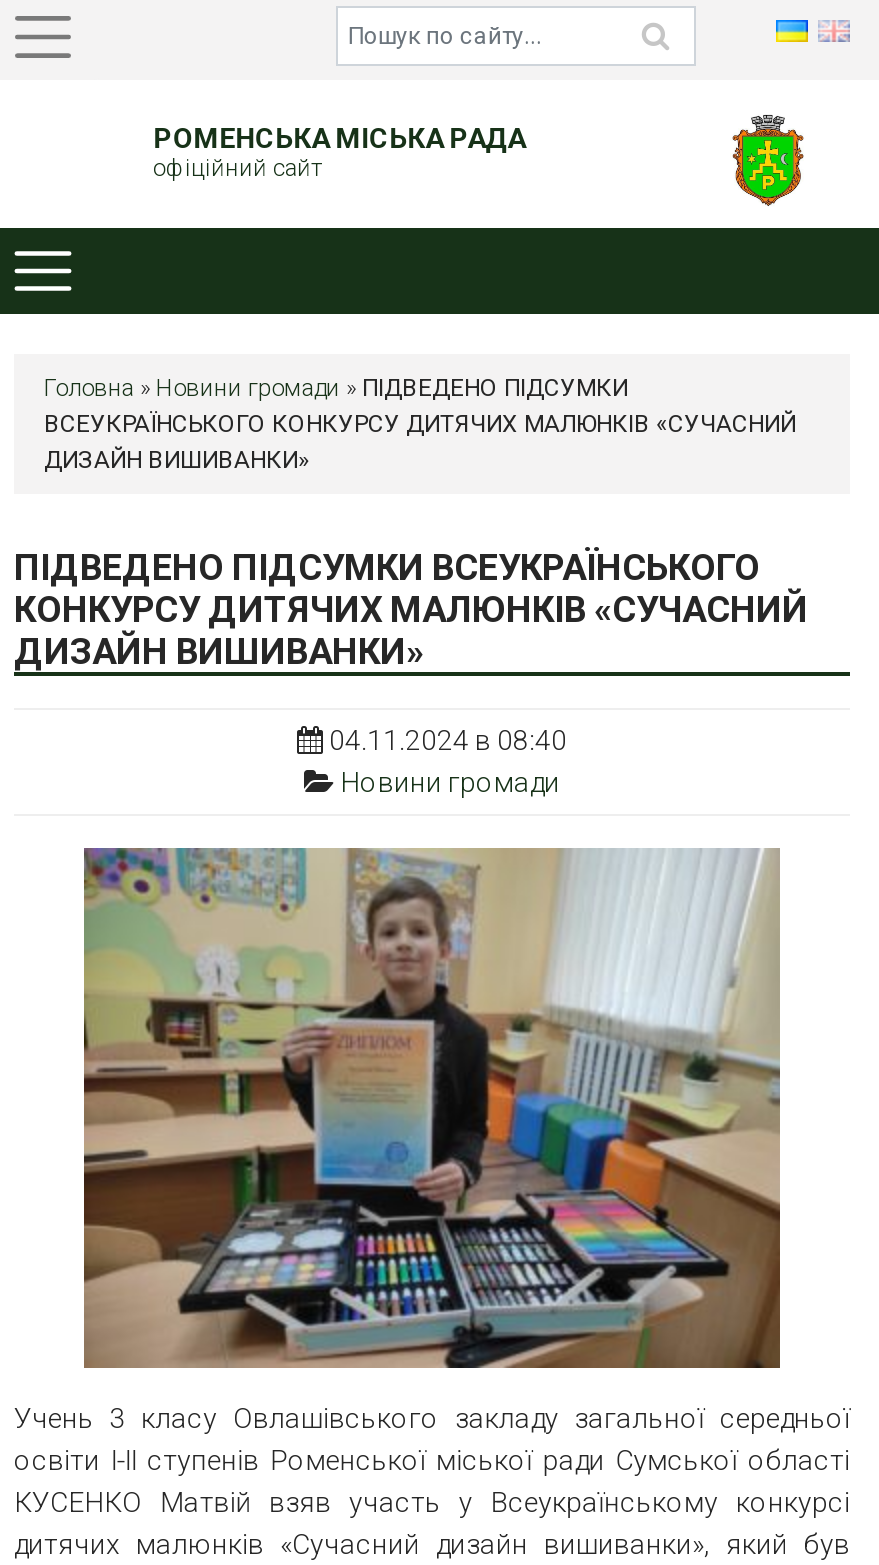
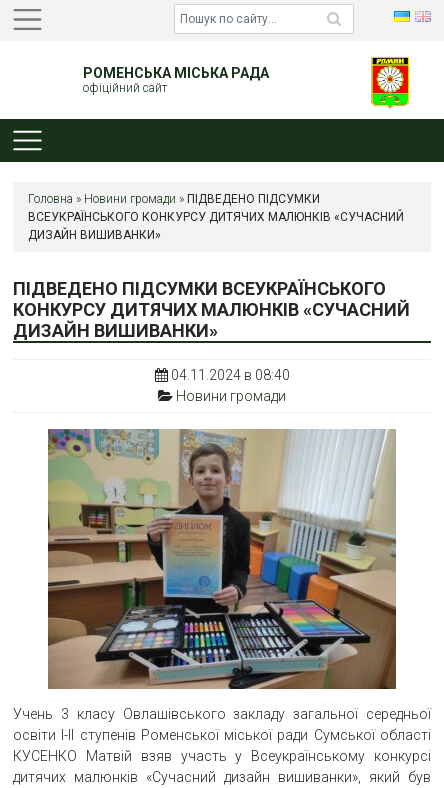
[730,112,806,206] [image] -> [370,56,410,109] [image]

